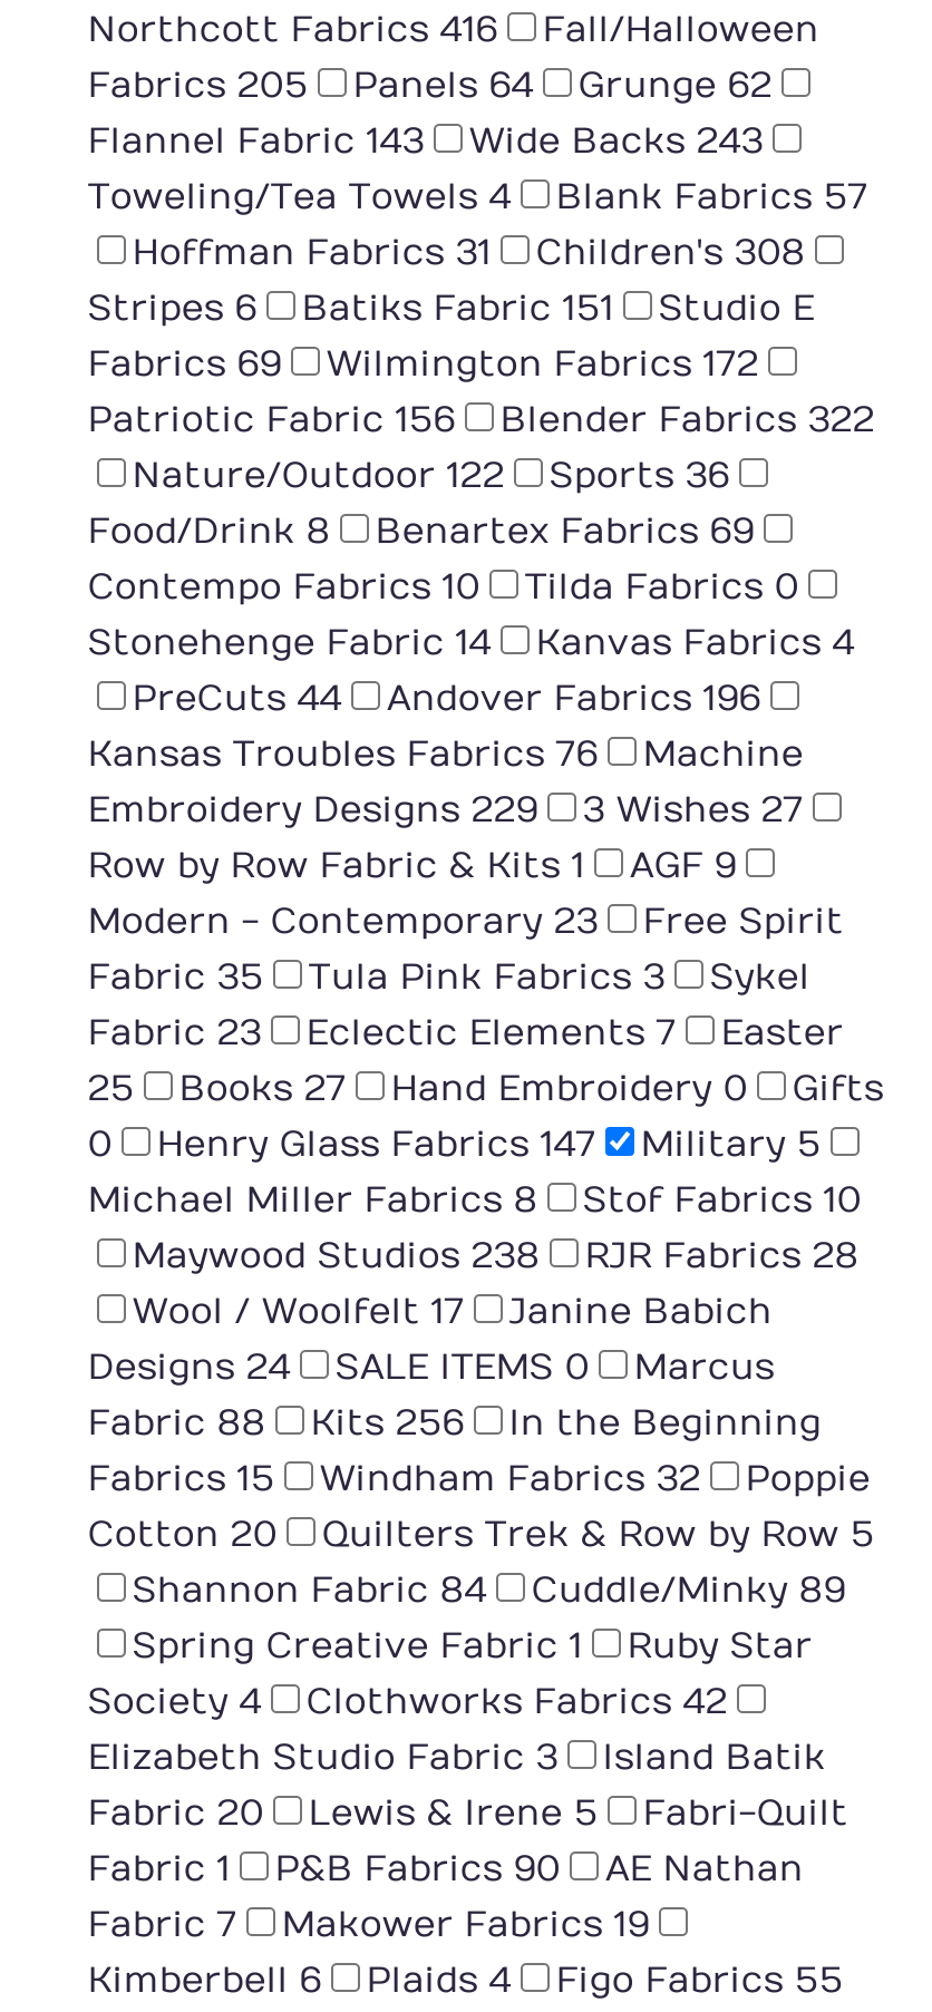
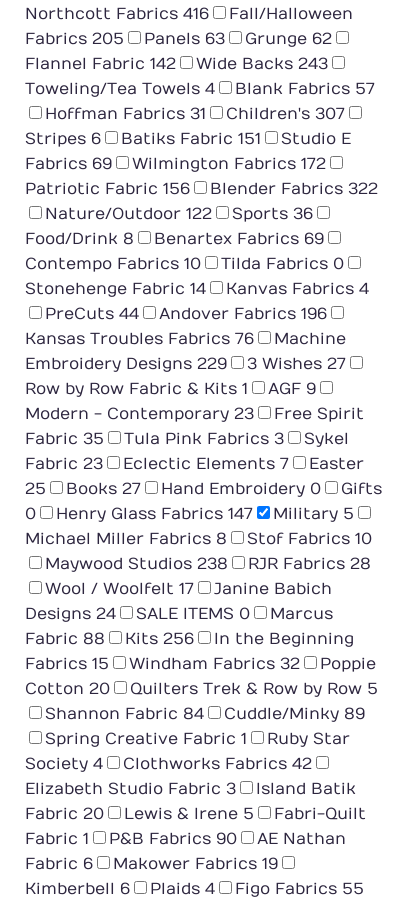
[88,66,772,106] Fabrics 205 Panels 64 Grunge 62 -> [25,30,332,48] Fabrics 205 Panels 63 Grunge 62
[88,122,424,162] Flannel Fabric 143 -> [25,55,176,73] Flannel Fabric 142
[132,233,806,273] Hoffman Fabrics 31 Children's 308 -> [45,105,345,123] Hoffman Fabrics 31 Children's 307
[88,1905,650,1945] Fabric 7 Makower Fabrics 19 -> [25,855,278,873] Fabric 6 Makower Fabrics 19

